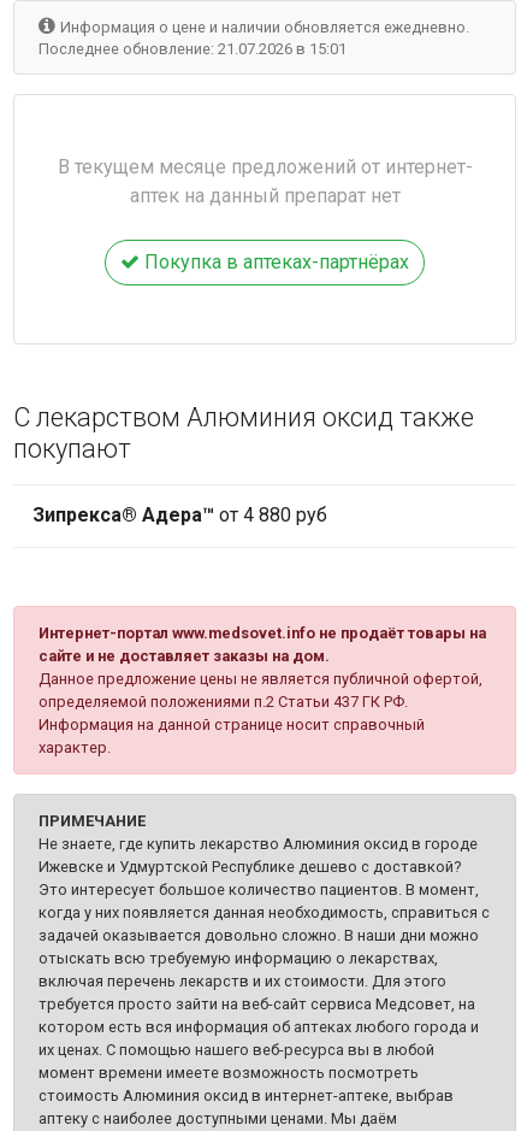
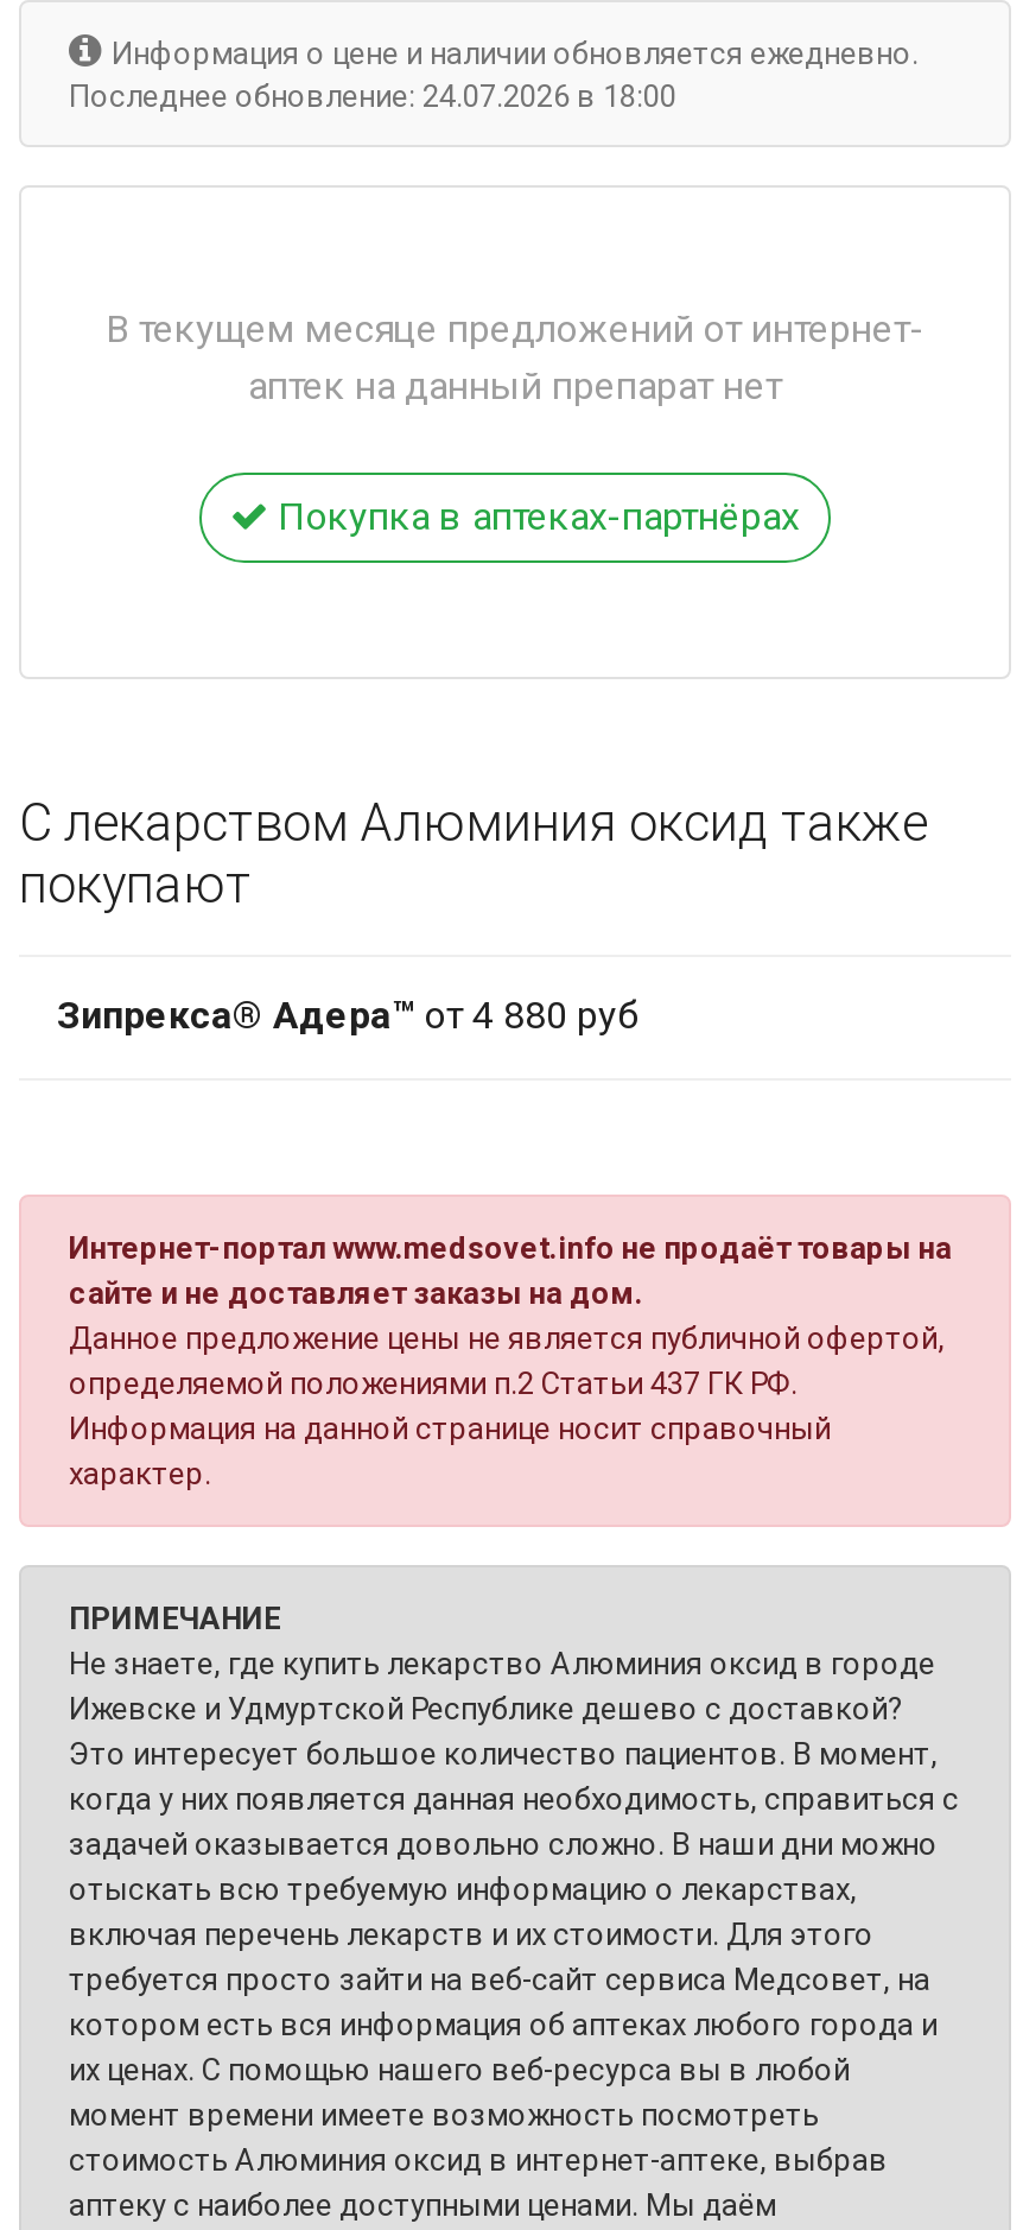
[39,40,347,58] Последнее обновление: 21.07.2026 в 15:01 -> [69,78,676,114] Последнее обновление: 24.07.2026 в 18:00

